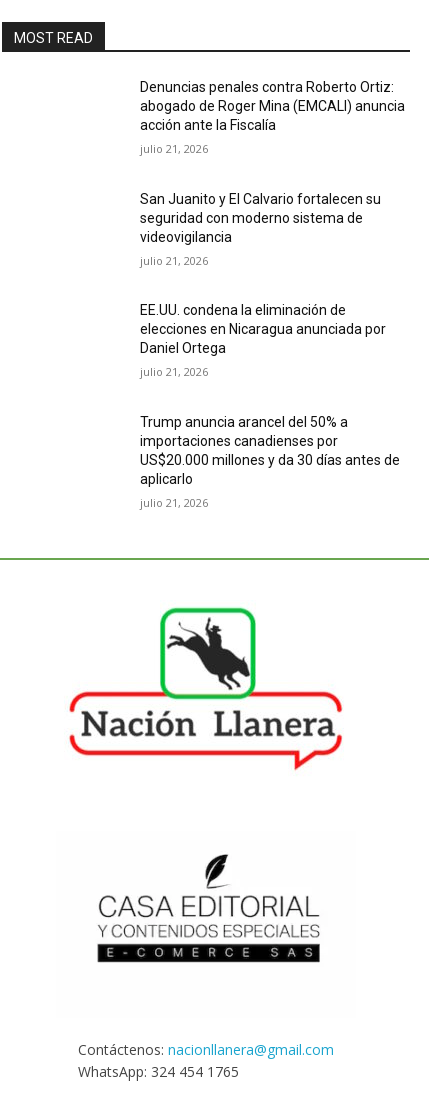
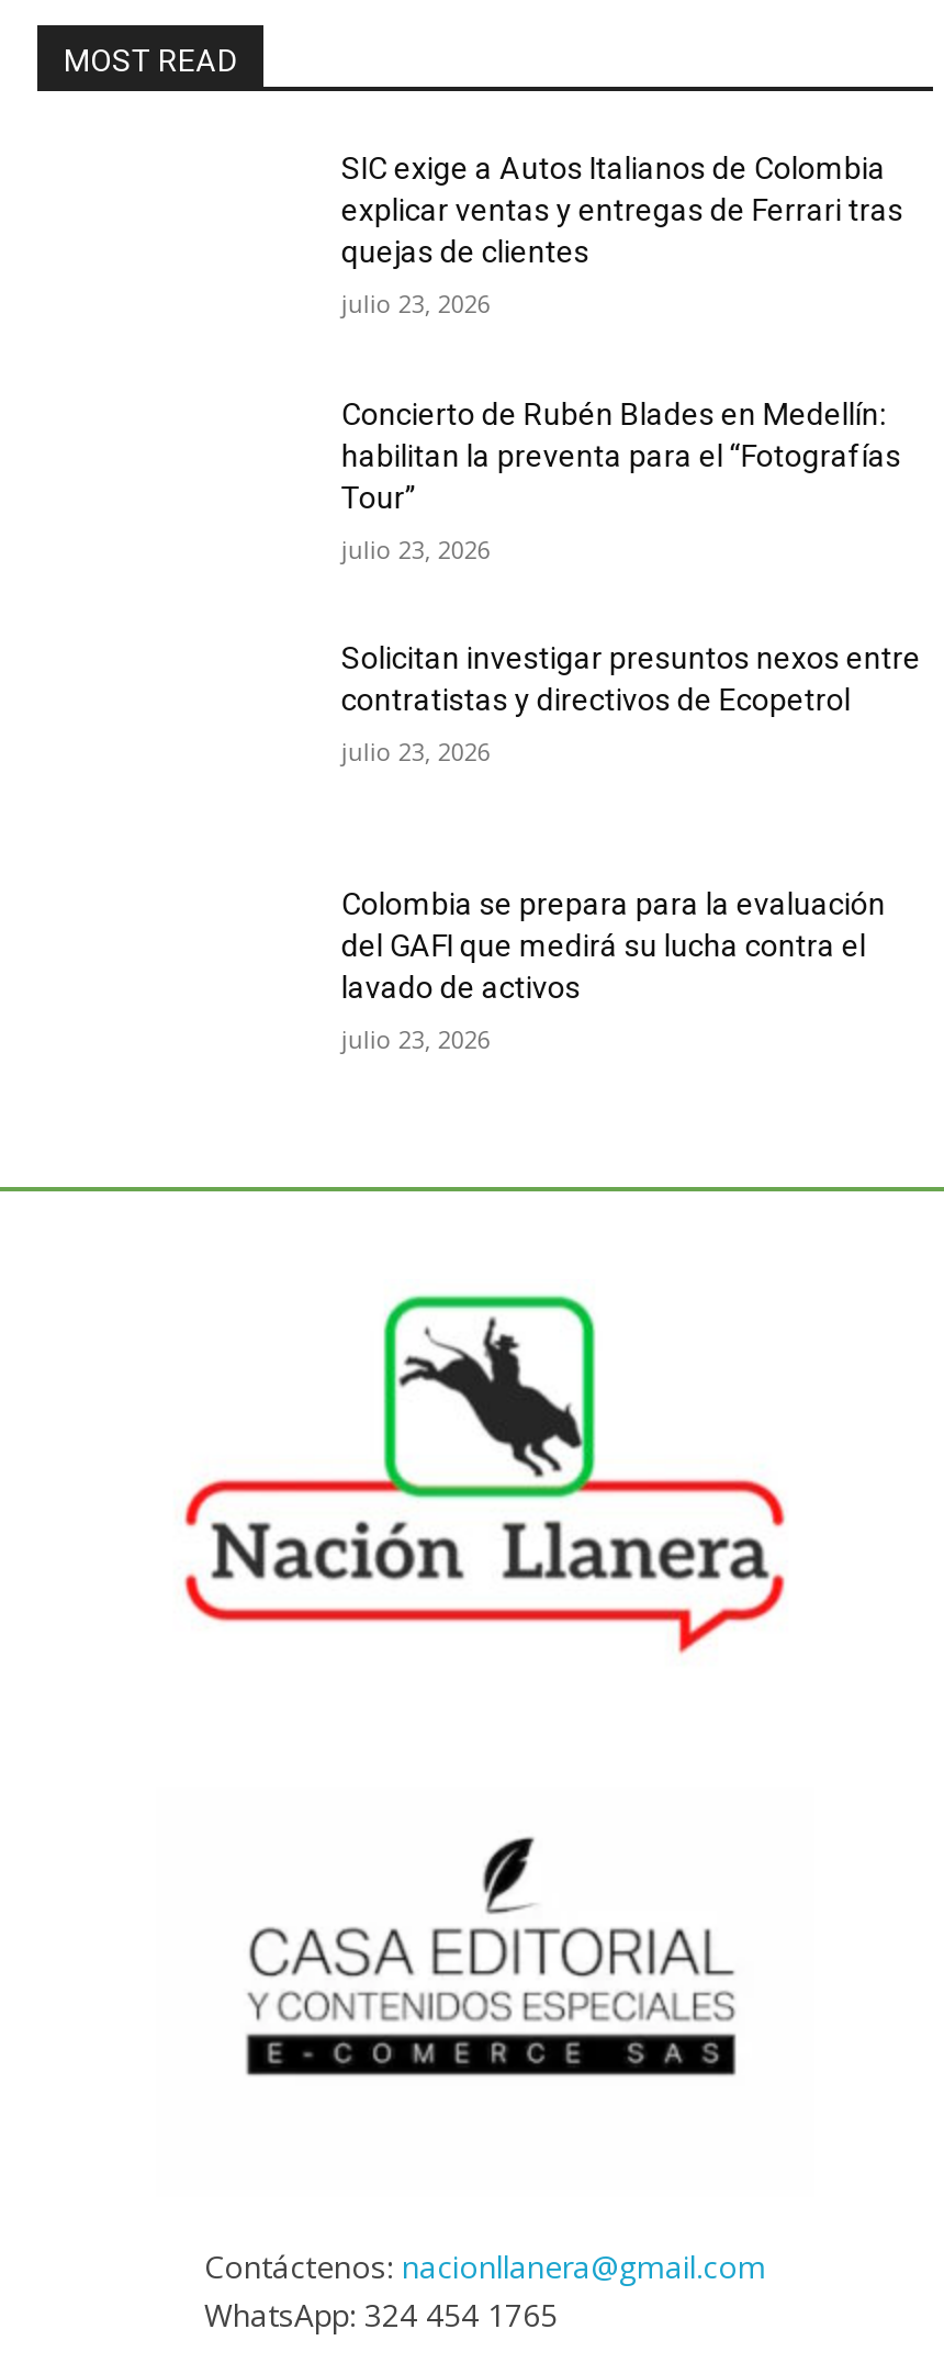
[140,79,405,133] Denuncias penales contra Roberto Ortiz: | abogado de Roger Mina (EMCALI) anuncia | acción ante la Fiscalía -> [341,150,903,269] SIC exige a Autos Italianos de Colombia | explicar ventas y entregas de Ferrari tras | quejas de clientes
[140,141,208,156] julio 21, 2026 -> [341,287,490,320] julio 23, 2026
[140,191,381,245] San Juanito y El Calvario fortalecen su | seguridad con moderno sistema de | videovigilancia -> [341,396,901,514] Concierto de Rubén Blades en Medellín: | habilitan la preventa para el “Fotografías | Tour”
[140,253,208,268] julio 21, 2026 -> [341,532,490,565] julio 23, 2026
[140,302,386,356] EE.UU. condena la eliminación de | elecciones en Nicaragua anunciada por | Daniel Ortega -> [341,641,921,718] Solicitan investigar presuntos nexos entre | contratistas y directivos de Ecopetrol
[140,364,208,379] julio 21, 2026 -> [341,735,490,768] julio 23, 2026
[140,414,400,487] Trump anuncia arancel del 50% a | importaciones canadienses por | US$20.000 millones y da 30 días antes de | aplicarlo -> [341,886,886,1005] Colombia se prepara para la evaluación | del GAFI que medirá su lucha contra el | lavado de activos
[140,495,208,510] julio 21, 2026 -> [341,1022,490,1055] julio 23, 2026

